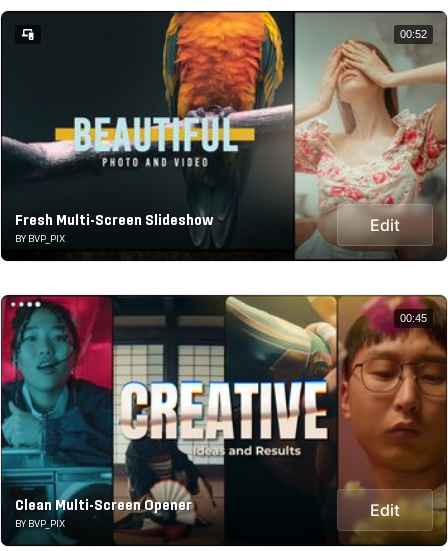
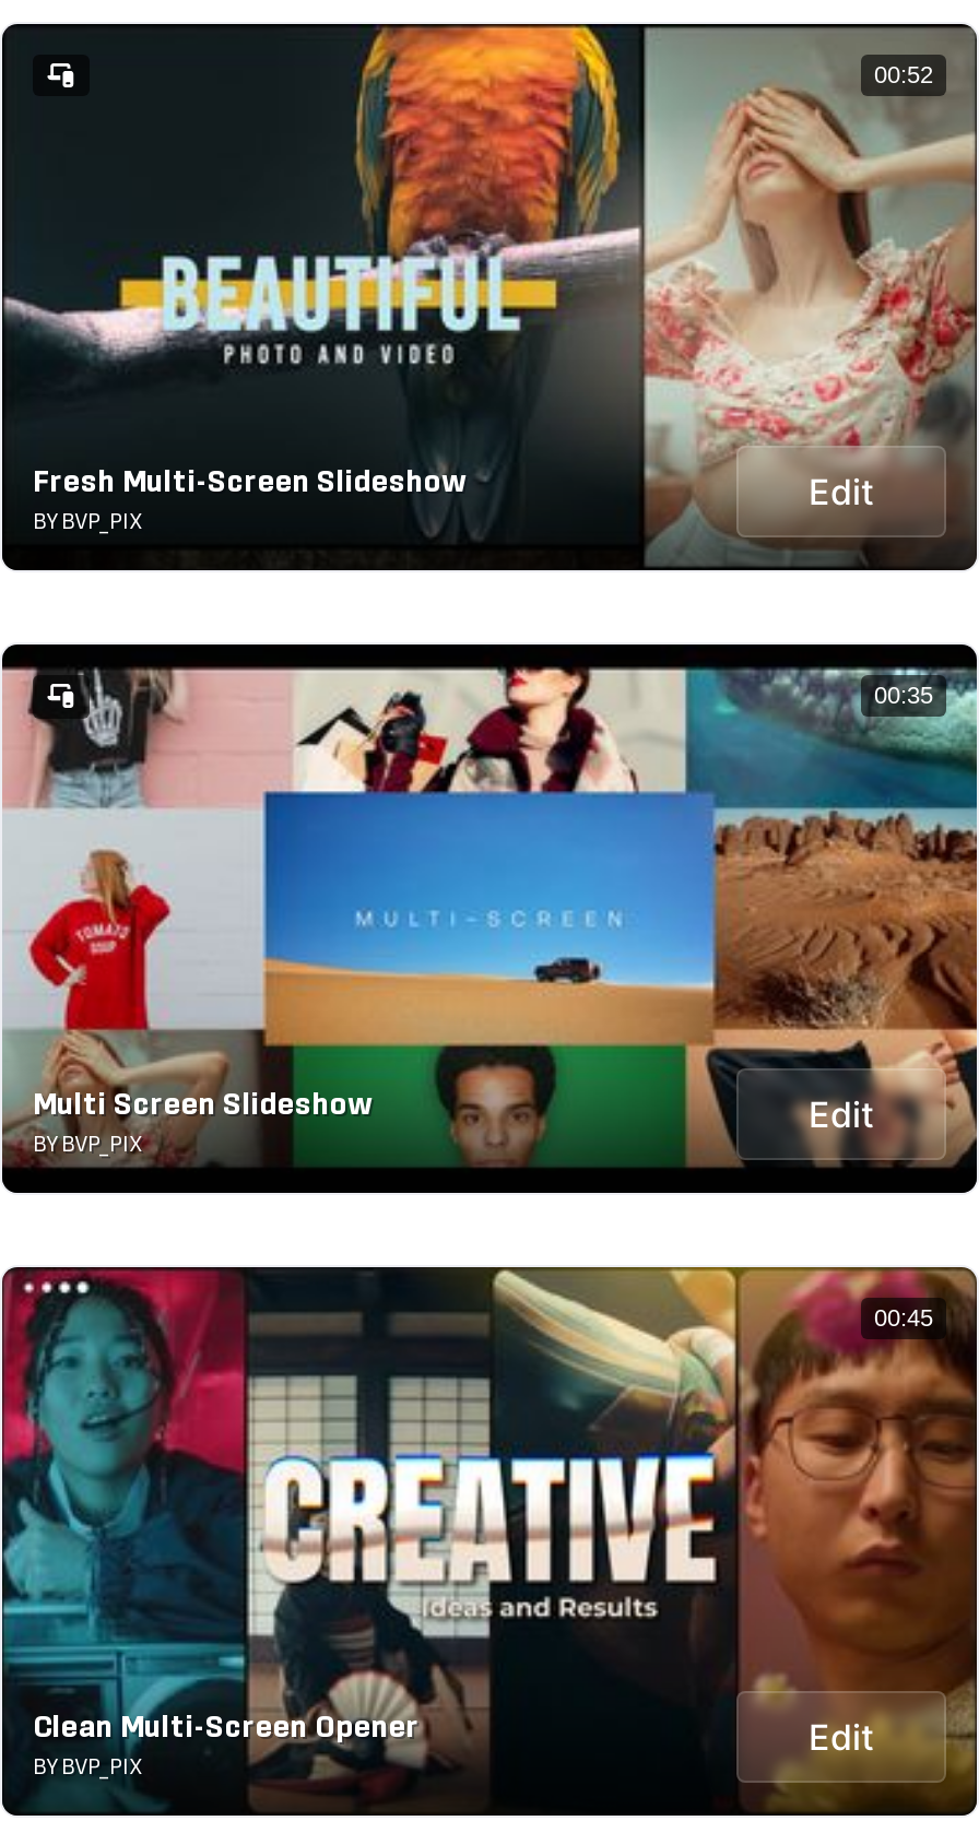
none -> [7,645,972,1191] [image] | Multi Screen Slideshow | BY BVP_PIX
none -> [809,1093,874,1137] Edit
none -> [874,683,933,709] 00:35

